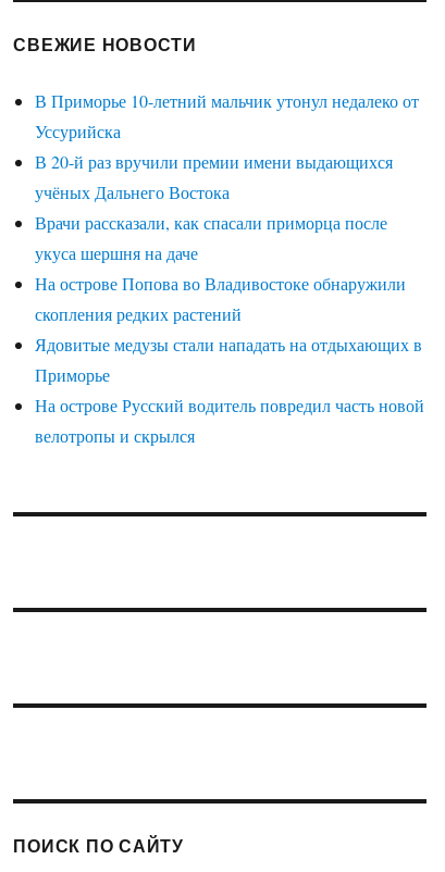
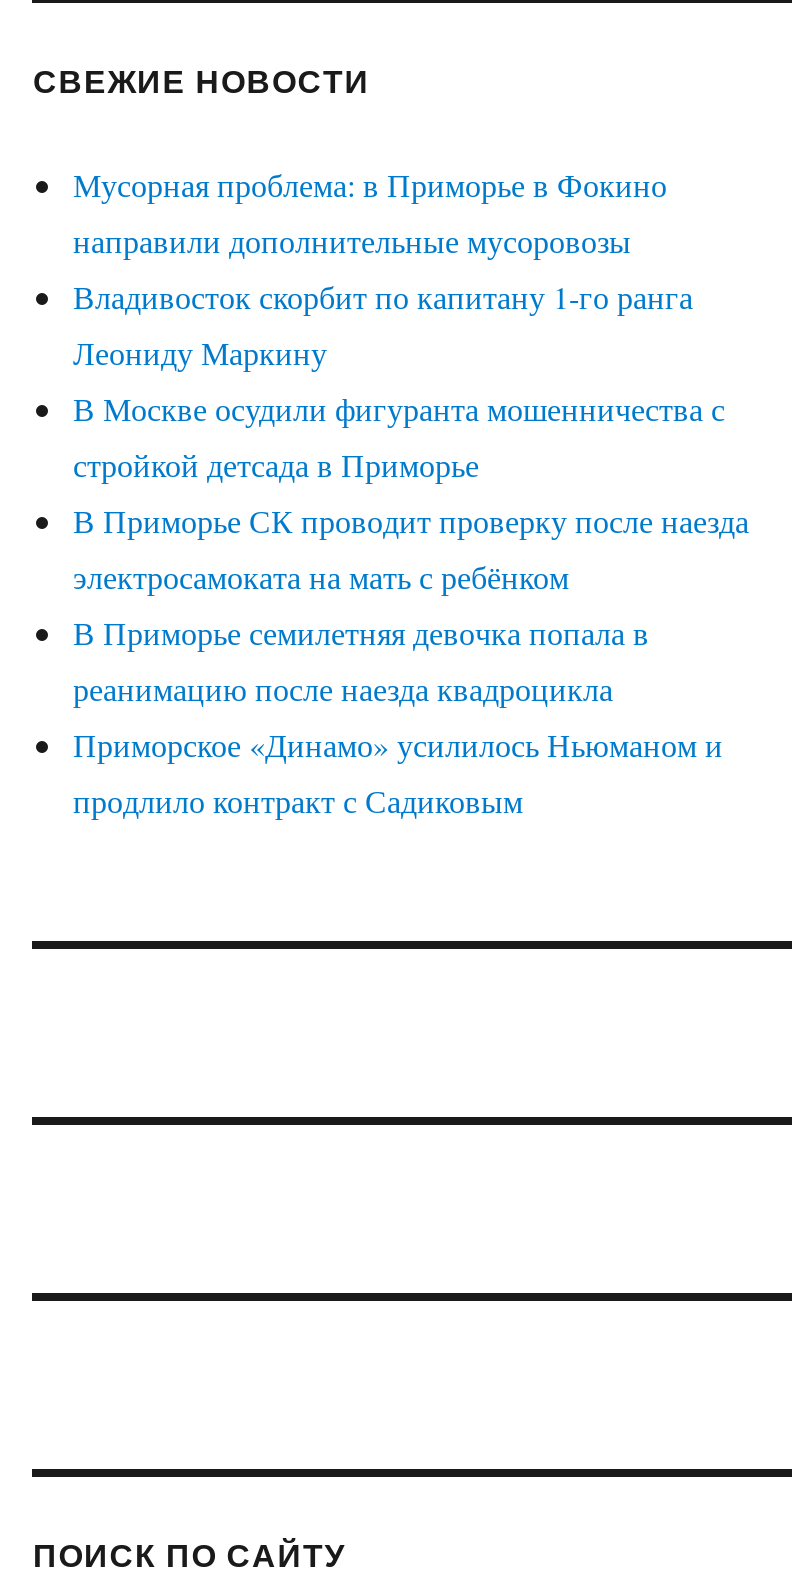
[35,89,425,447] В Приморье 10-летний мальчик утонул недалеко от | Уссурийска | В 20-й раз вручили премии имени выдающихся | учёных Дальнего Востока | Врачи рассказали, как спасали приморца после | укуса шершня на даче | На острове Попова во Владивостоке обнаружили | скопления редких растений | Ядовитые медузы стали нападать на отдыхающих в | Приморье | На острове Русский водитель повредил часть новой | велотропы и скрылся -> [73,162,749,820] Мусорная проблема: в Приморье в Фокино | направили дополнительные мусоровозы | Владивосток скорбит по капитану 1-го ранга | Леониду Маркину | В Москве осудили фигуранта мошенничества с | стройкой детсада в Приморье | В Приморье СК проводит проверку после наезда | электросамоката на мать с ребёнком | В Приморье семилетняя девочка попала в | реанимацию после наезда квадроцикла | Приморское «Динамо» усилилось Ньюманом и | продлило контракт с Садиковым

